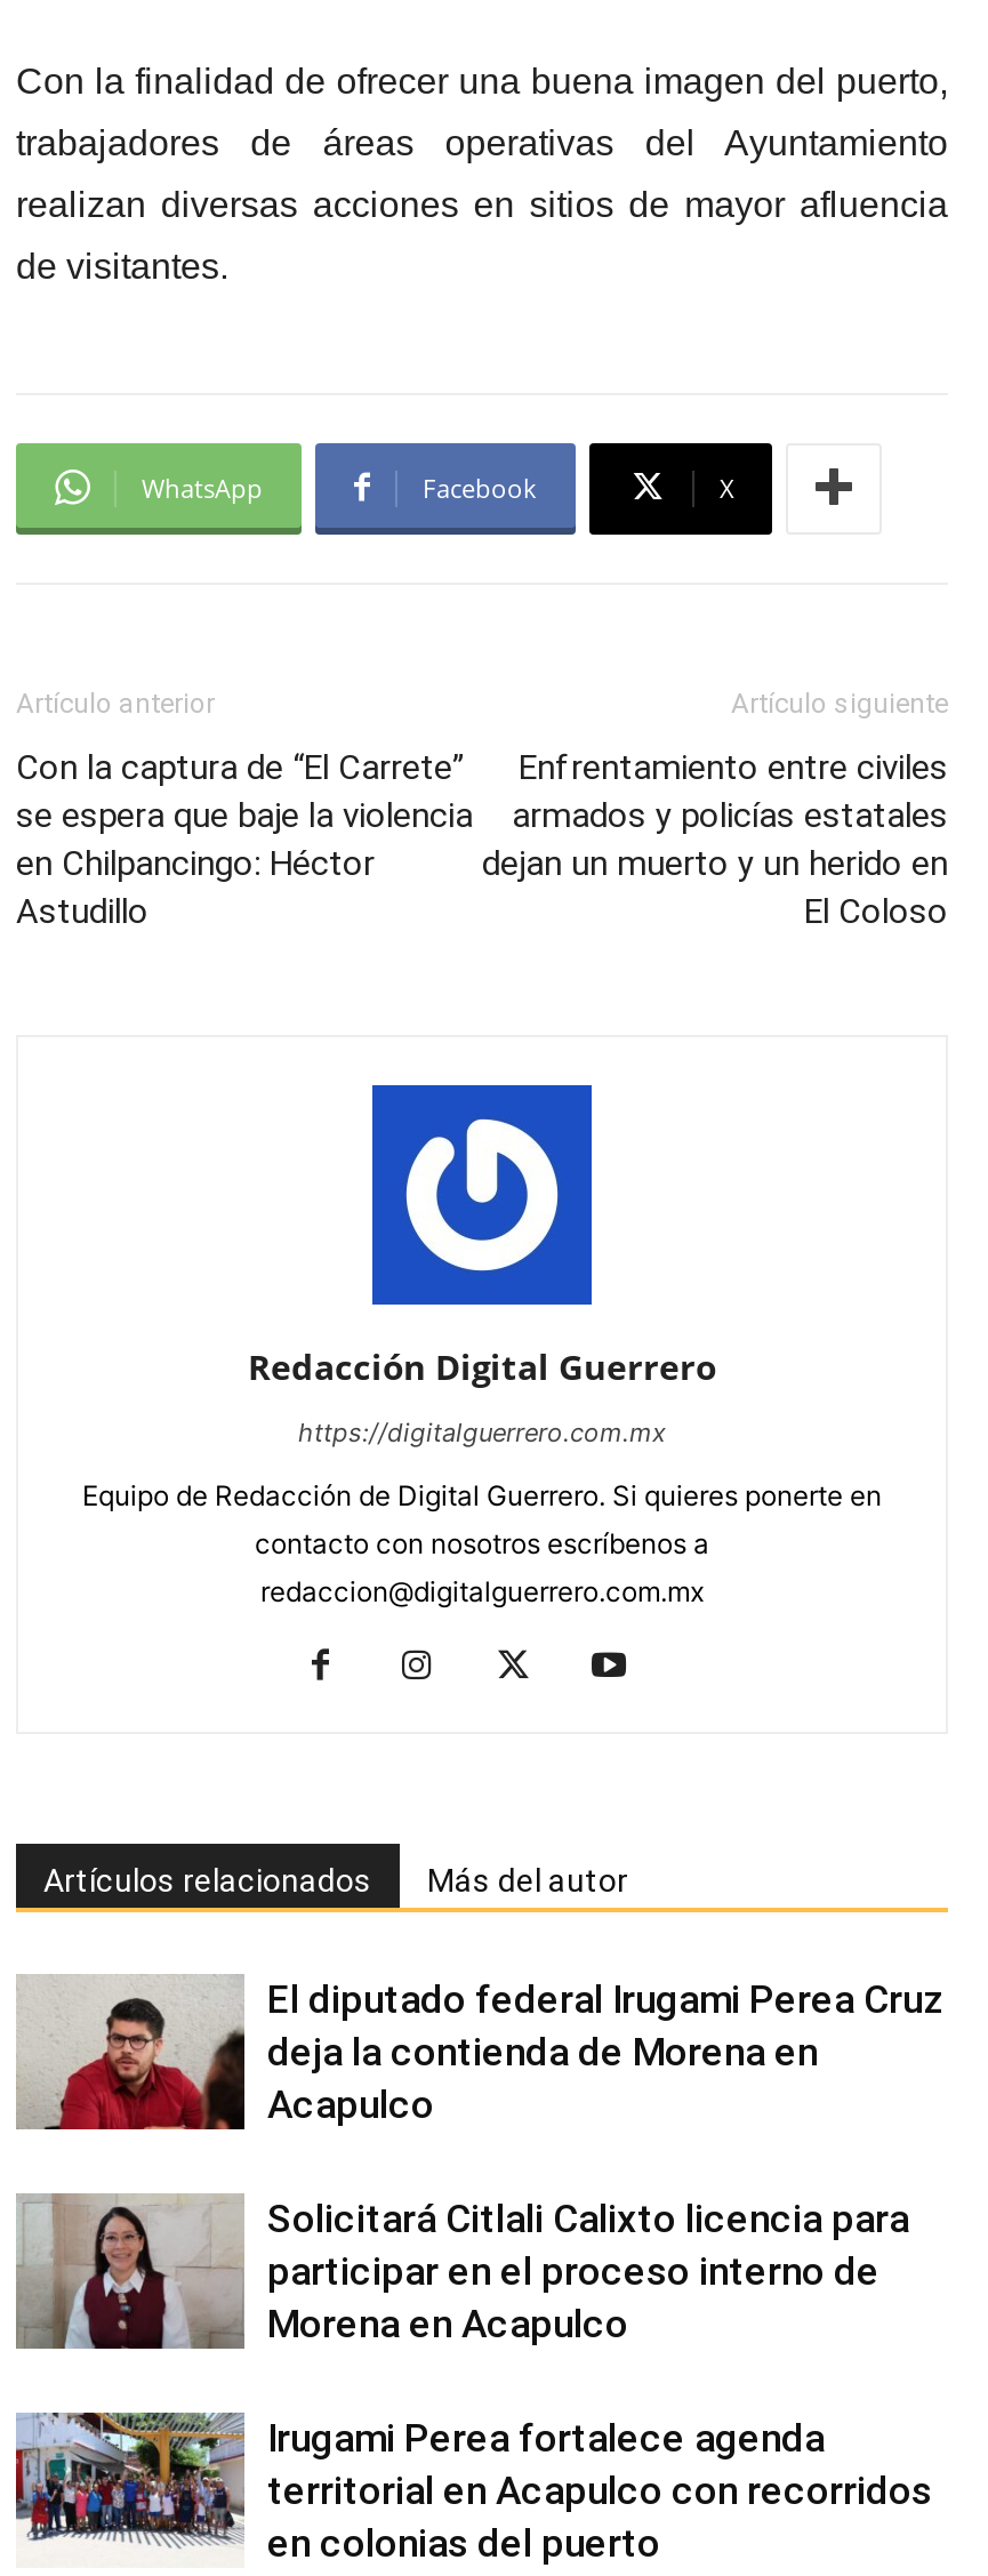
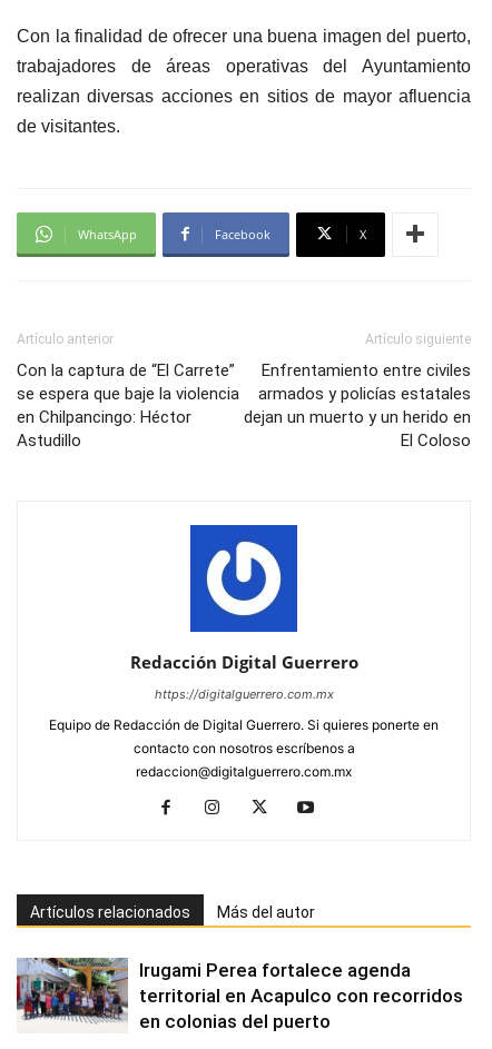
[16,1974,943,2345] [image] | El diputado federal Irugami Perea Cruz | deja la contienda de Morena en | Acapulco | Solicitará Citlali Calixto licencia para | participar en el proceso interno de | Morena en Acapulco -> none
[14,2191,235,2351] [image] -> none

